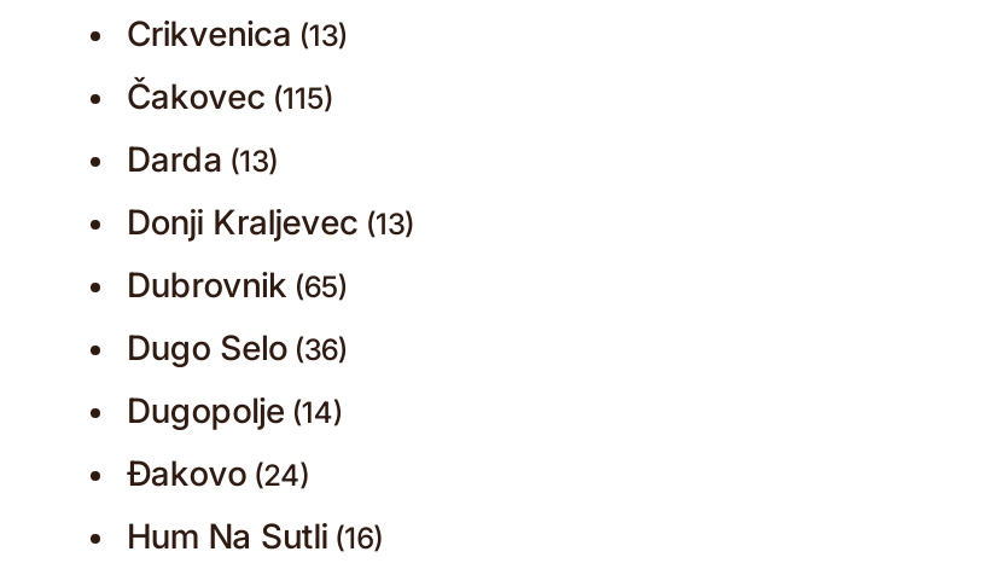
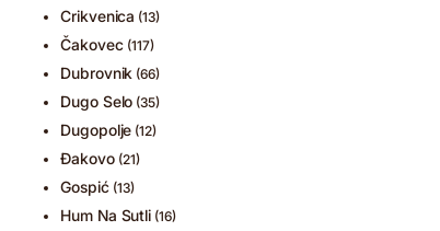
[127,75,414,493] Čakovec (115) | Darda (13) | Donji Kraljevec (13) | Dubrovnik (65) | Dugo Selo (36) | Dugopolje (14) | Đakovo (24) -> [60,35,160,196] Čakovec (117) | Dubrovnik (66) | Dugo Selo (35) | Dugopolje (12) | Đakovo (21) | Gospić (13)

